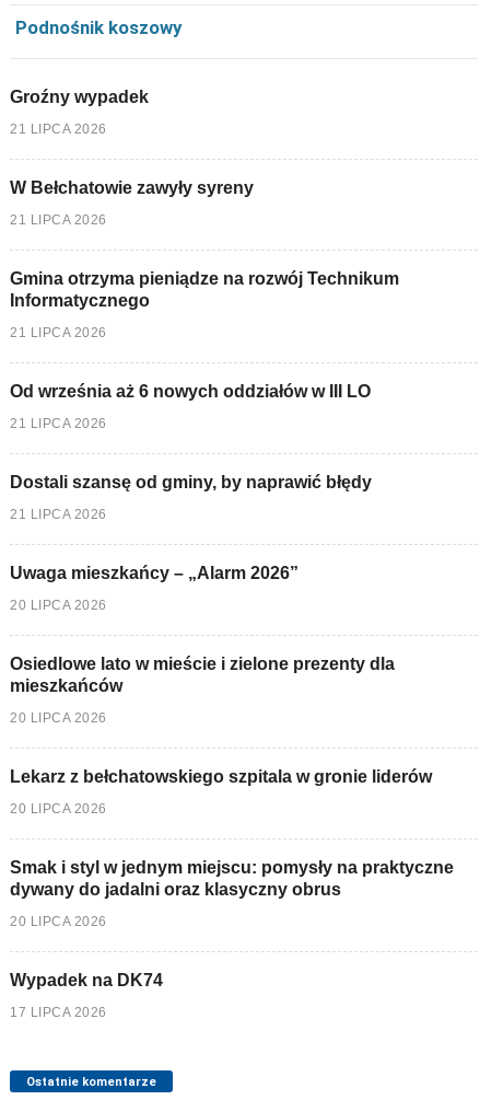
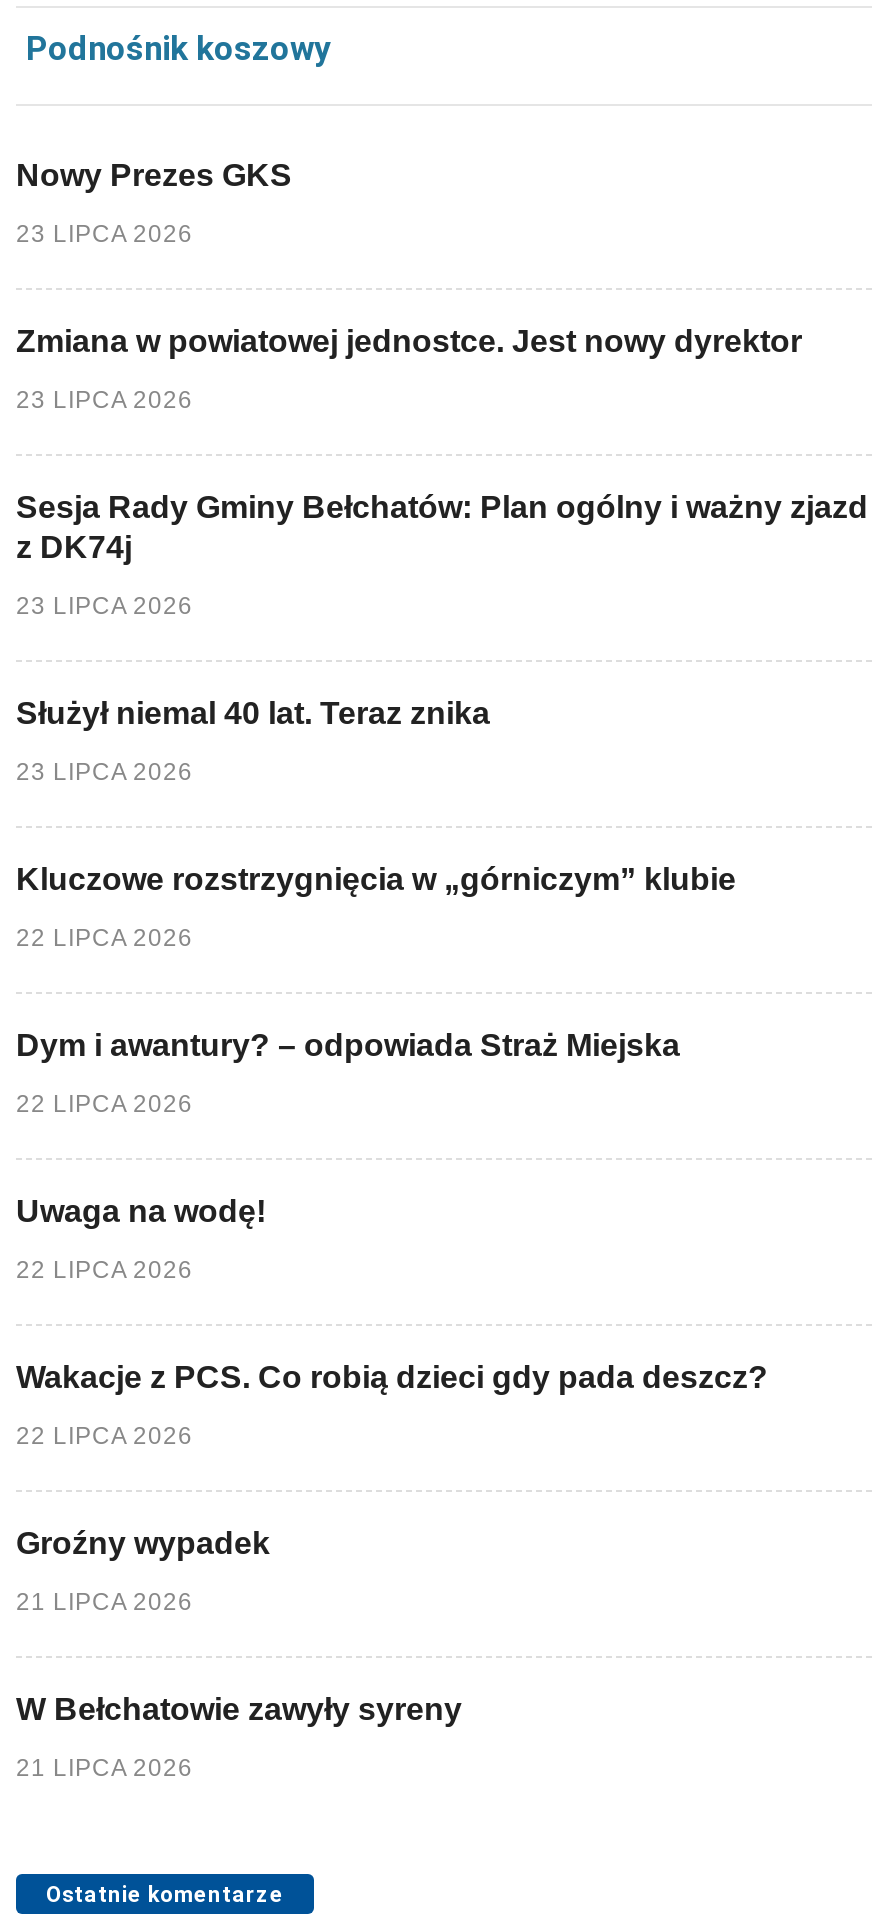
none -> [16,158,868,1450] Nowy Prezes GKS | 23 LIPCA 2026 | Zmiana w powiatowej jednostce. Jest nowy dyrektor | 23 LIPCA 2026 | Sesja Rady Gminy Bełchatów: Plan ogólny i ważny zjazd | z DK74j | 23 LIPCA 2026 | Służył niemal 40 lat. Teraz znika | 23 LIPCA 2026 | Kluczowe rozstrzygnięcia w „górniczym” klubie | 22 LIPCA 2026 | Dym i awantury? – odpowiada Straż Miejska | 22 LIPCA 2026 | Uwaga na wodę! | 22 LIPCA 2026 | Wakacje z PCS. Co robią dzieci gdy pada deszcz? | 22 LIPCA 2026
moved [10,88,254,228] -> [16,1526,462,1782]: Groźny wypadek | 21 LIPCA 2026 | W Bełchatowie zawyły syreny | 21 LIPCA 2026
[10,269,454,1020] Gmina otrzyma pieniądze na rozwój Technikum | Informatycznego | 21 LIPCA 2026 | Od września aż 6 nowych oddziałów w III LO | 21 LIPCA 2026 | Dostali szansę od gminy, by naprawić błędy | 21 LIPCA 2026 | Uwaga mieszkańcy – „Alarm 2026” | 20 LIPCA 2026 | Osiedlowe lato w mieście i zielone prezenty dla | mieszkańców | 20 LIPCA 2026 | Lekarz z bełchatowskiego szpitala w gronie liderów | 20 LIPCA 2026 | Smak i styl w jednym miejscu: pomysły na praktyczne | dywany do jadalni oraz klasyczny obrus | 20 LIPCA 2026 | Wypadek na DK74 | 17 LIPCA 2026 -> none

